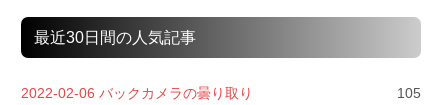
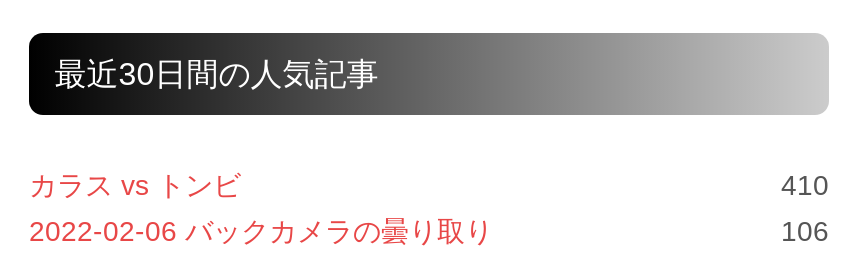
none -> [29,169,829,201] カラス vs トンビ | 410
[397,85,421,101] 105 -> [781,215,829,247] 106

